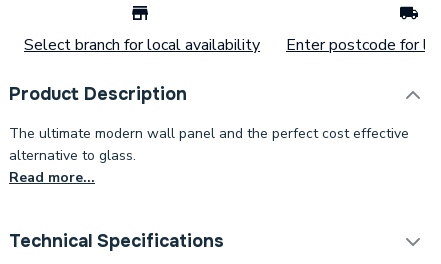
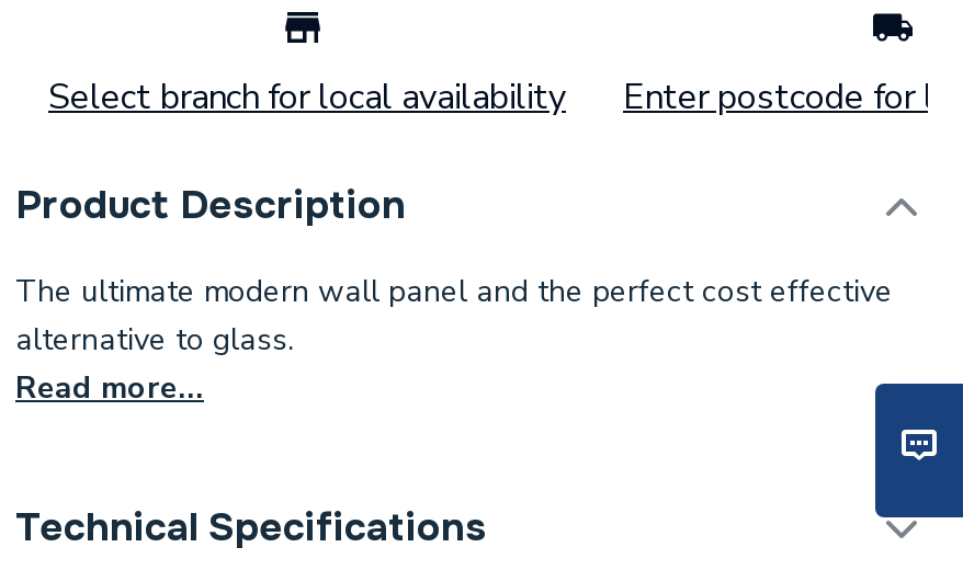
none -> [873,380,956,521] [image]

